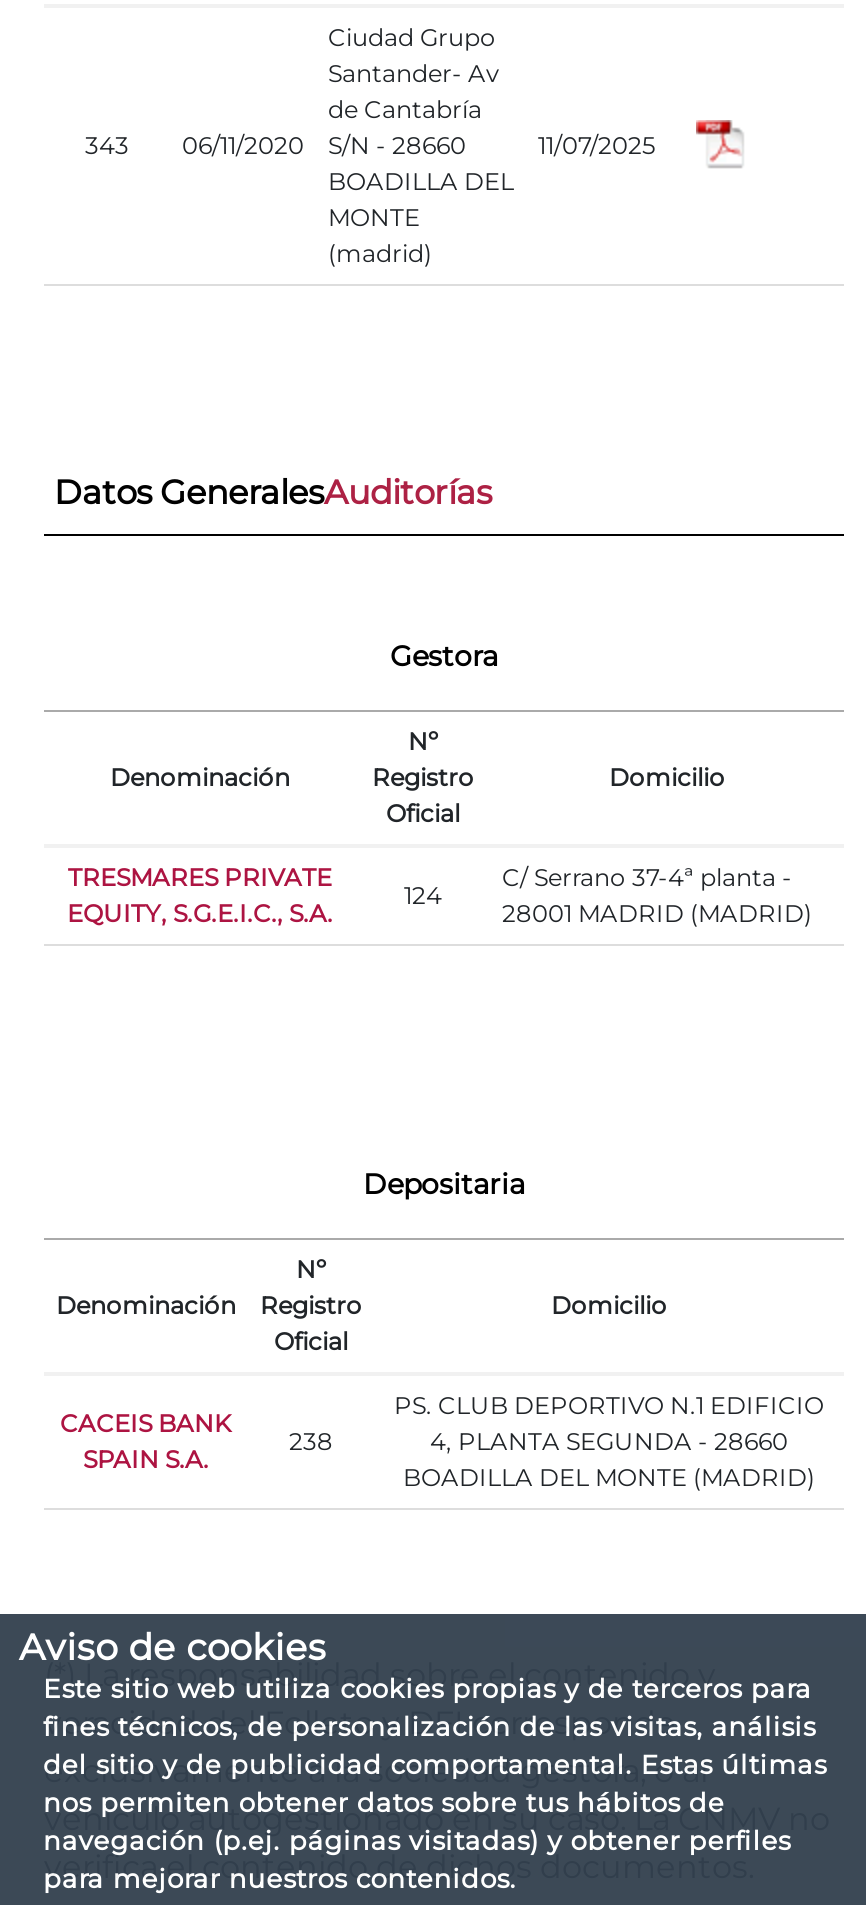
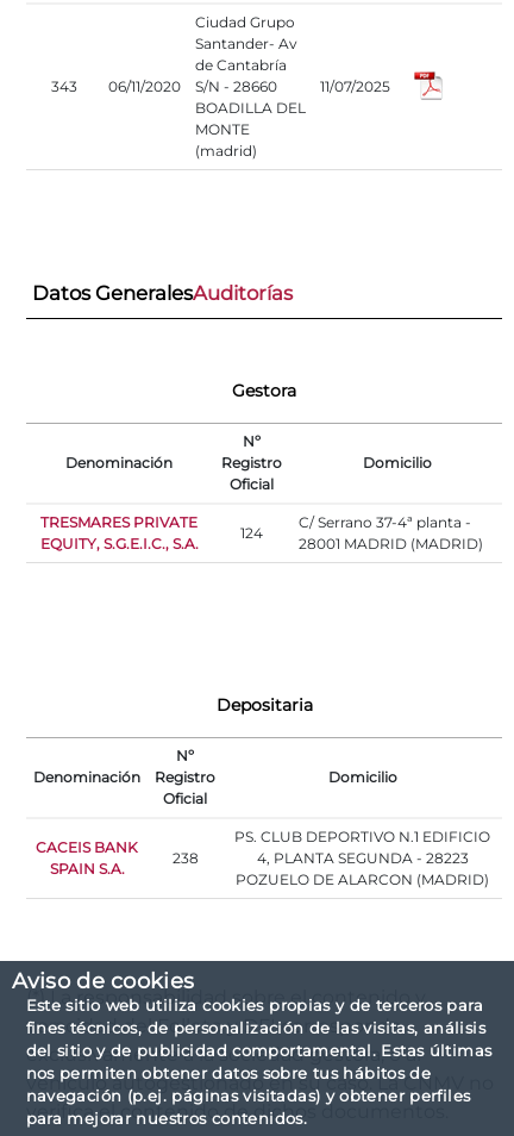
[430,1426,788,1456] 4, PLANTA SEGUNDA - 28660 -> [256,849,468,867] 4, PLANTA SEGUNDA - 28223
[403,1462,815,1492] BOADILLA DEL MONTE (MADRID) -> [236,870,489,888] POZUELO DE ALARCON (MADRID)

